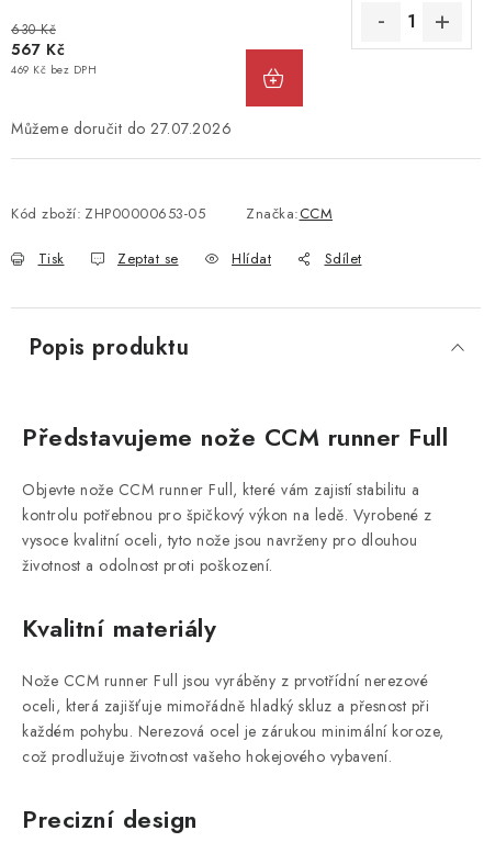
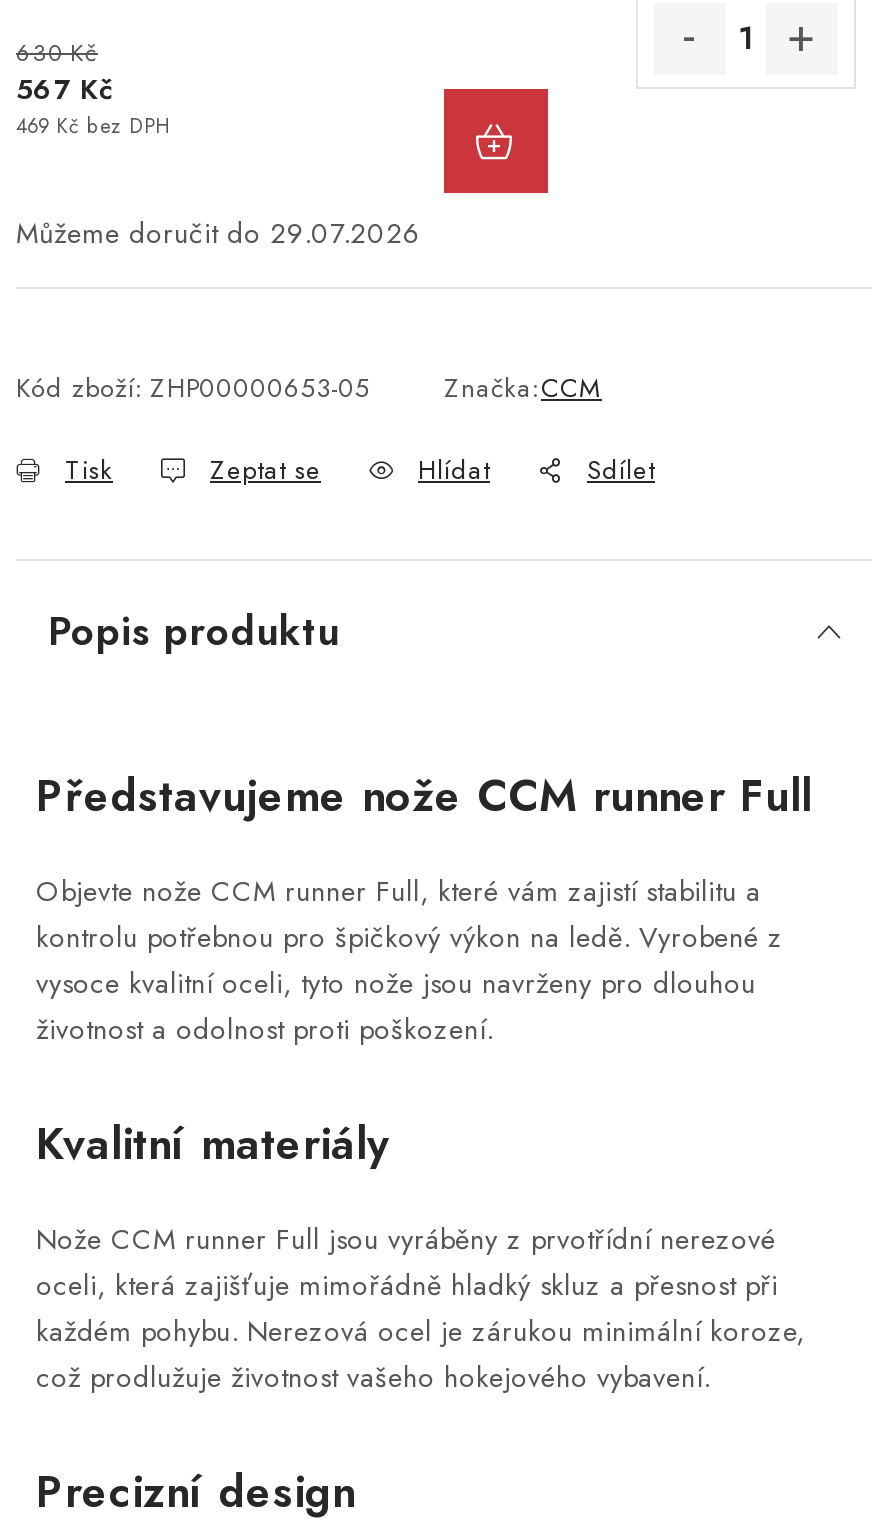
[150,117,232,139] 27.07.2026 -> [270,213,422,253] 29.07.2026

